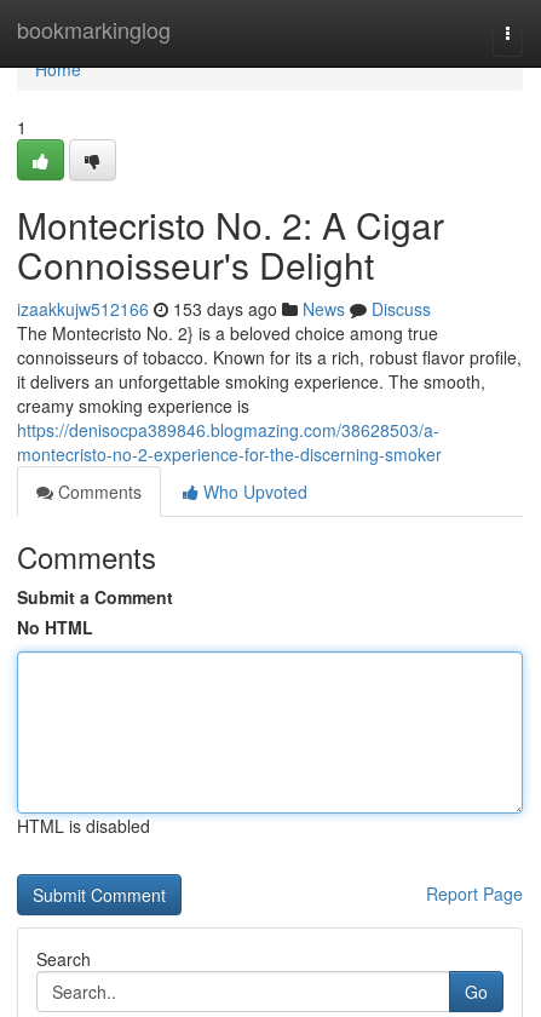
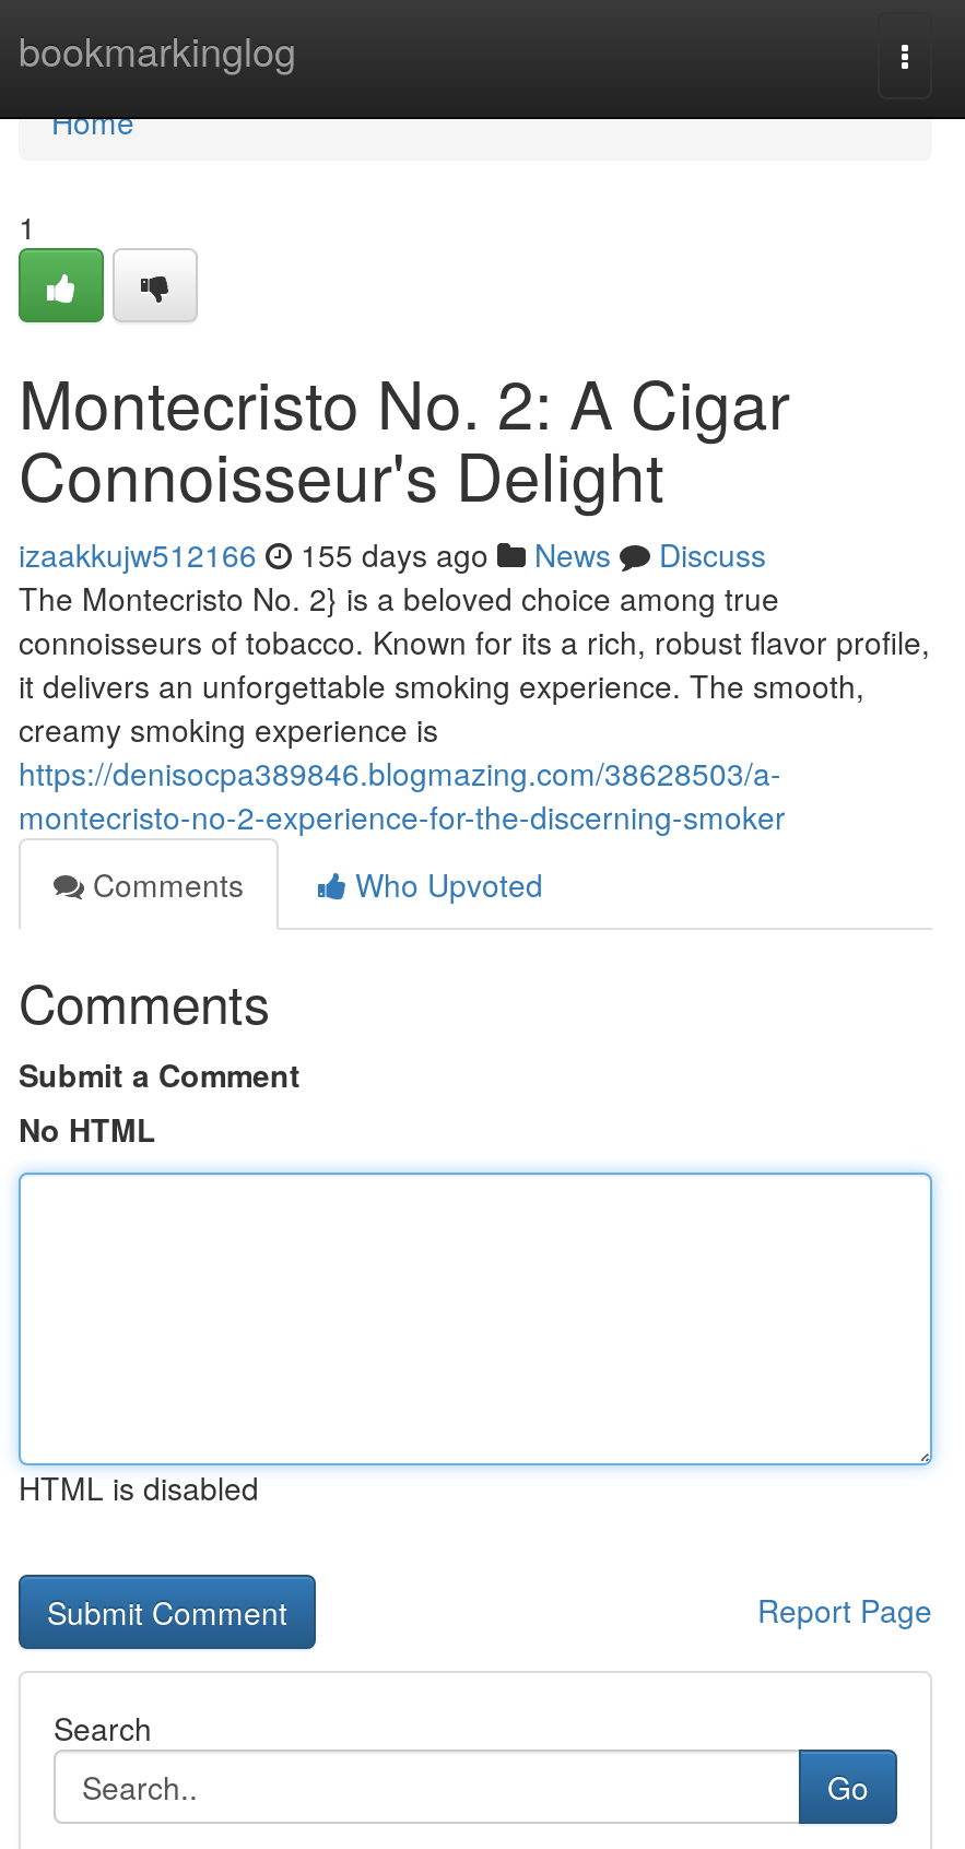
[17,297,431,321] izaakkujw512166 153 days ago News Discuss -> [19,532,766,576] izaakkujw512166 155 days ago News Discuss

